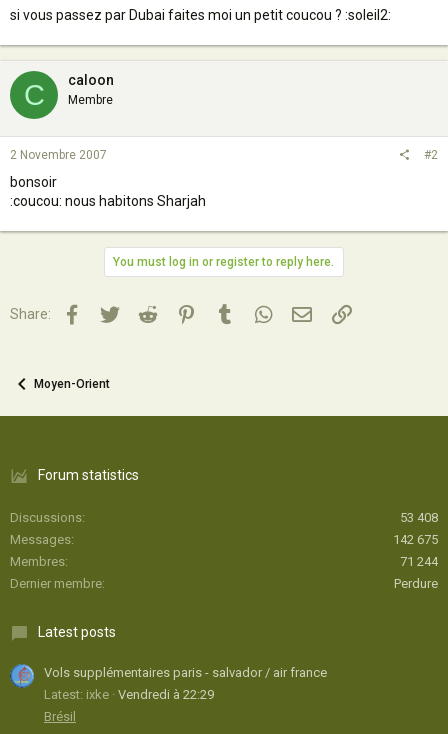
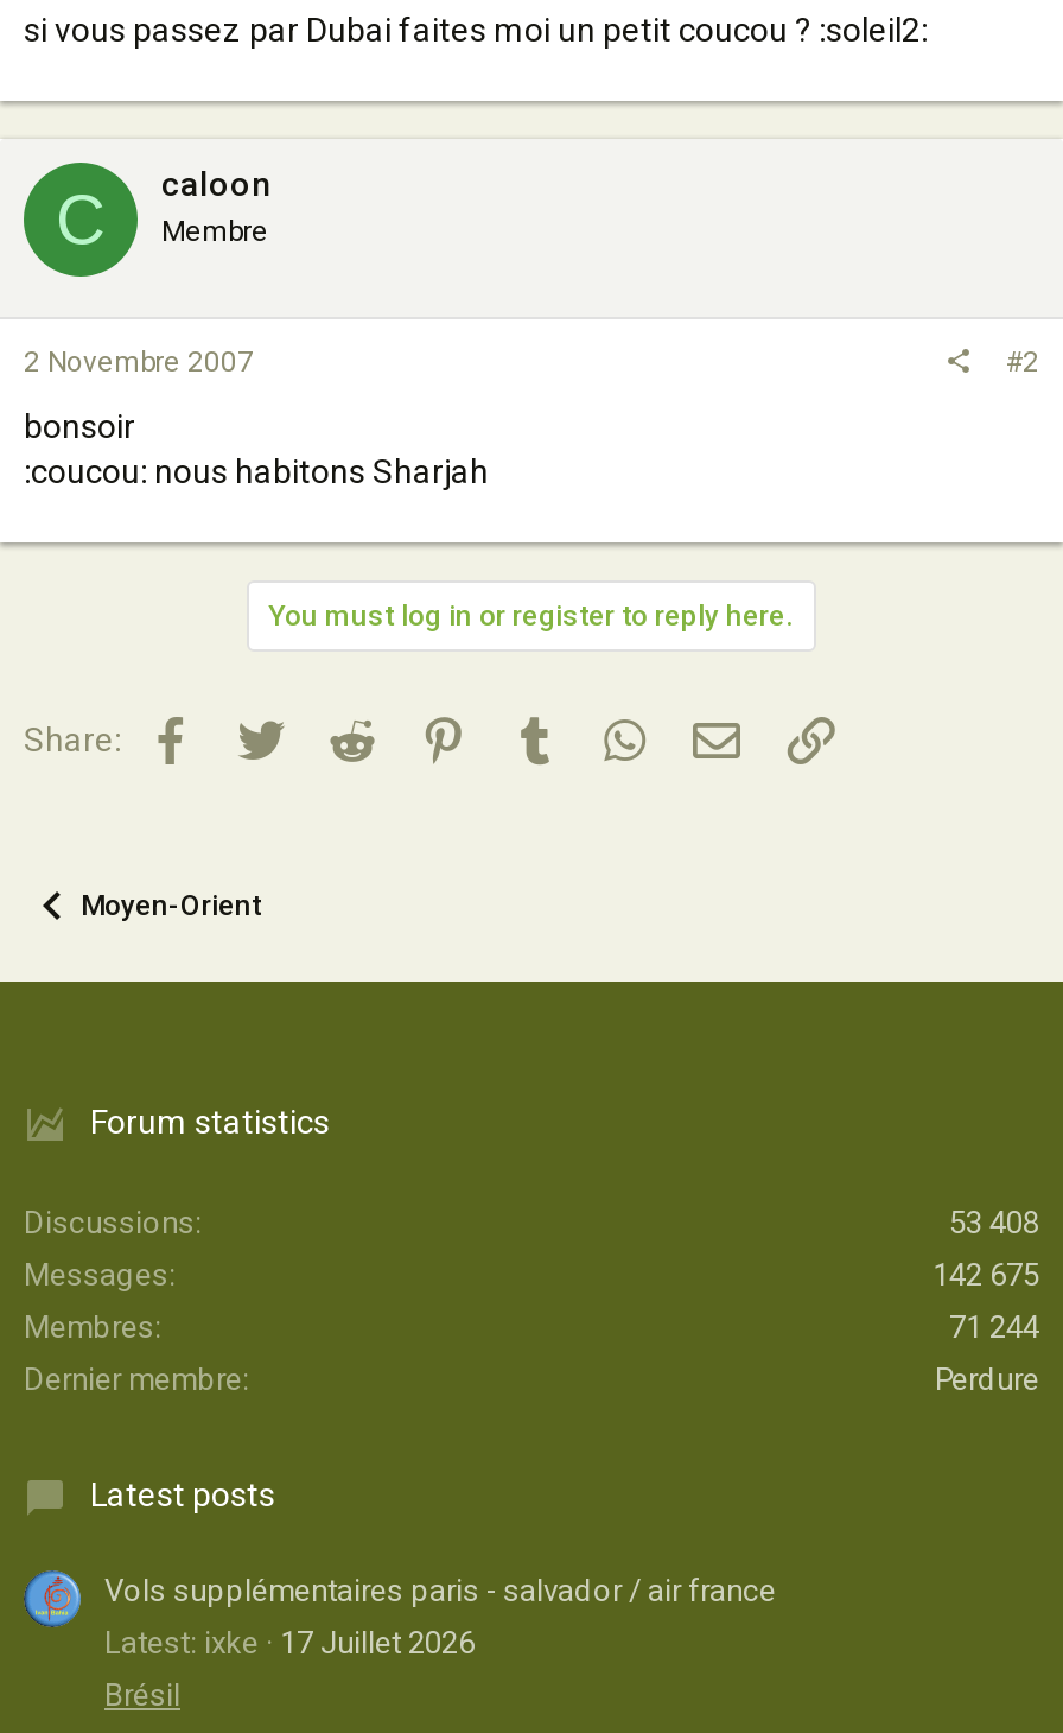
[44,687,214,702] Latest: ixke Vendredi à 22:29 -> [104,1624,475,1660] Latest: ixke 17 Juillet 2026

